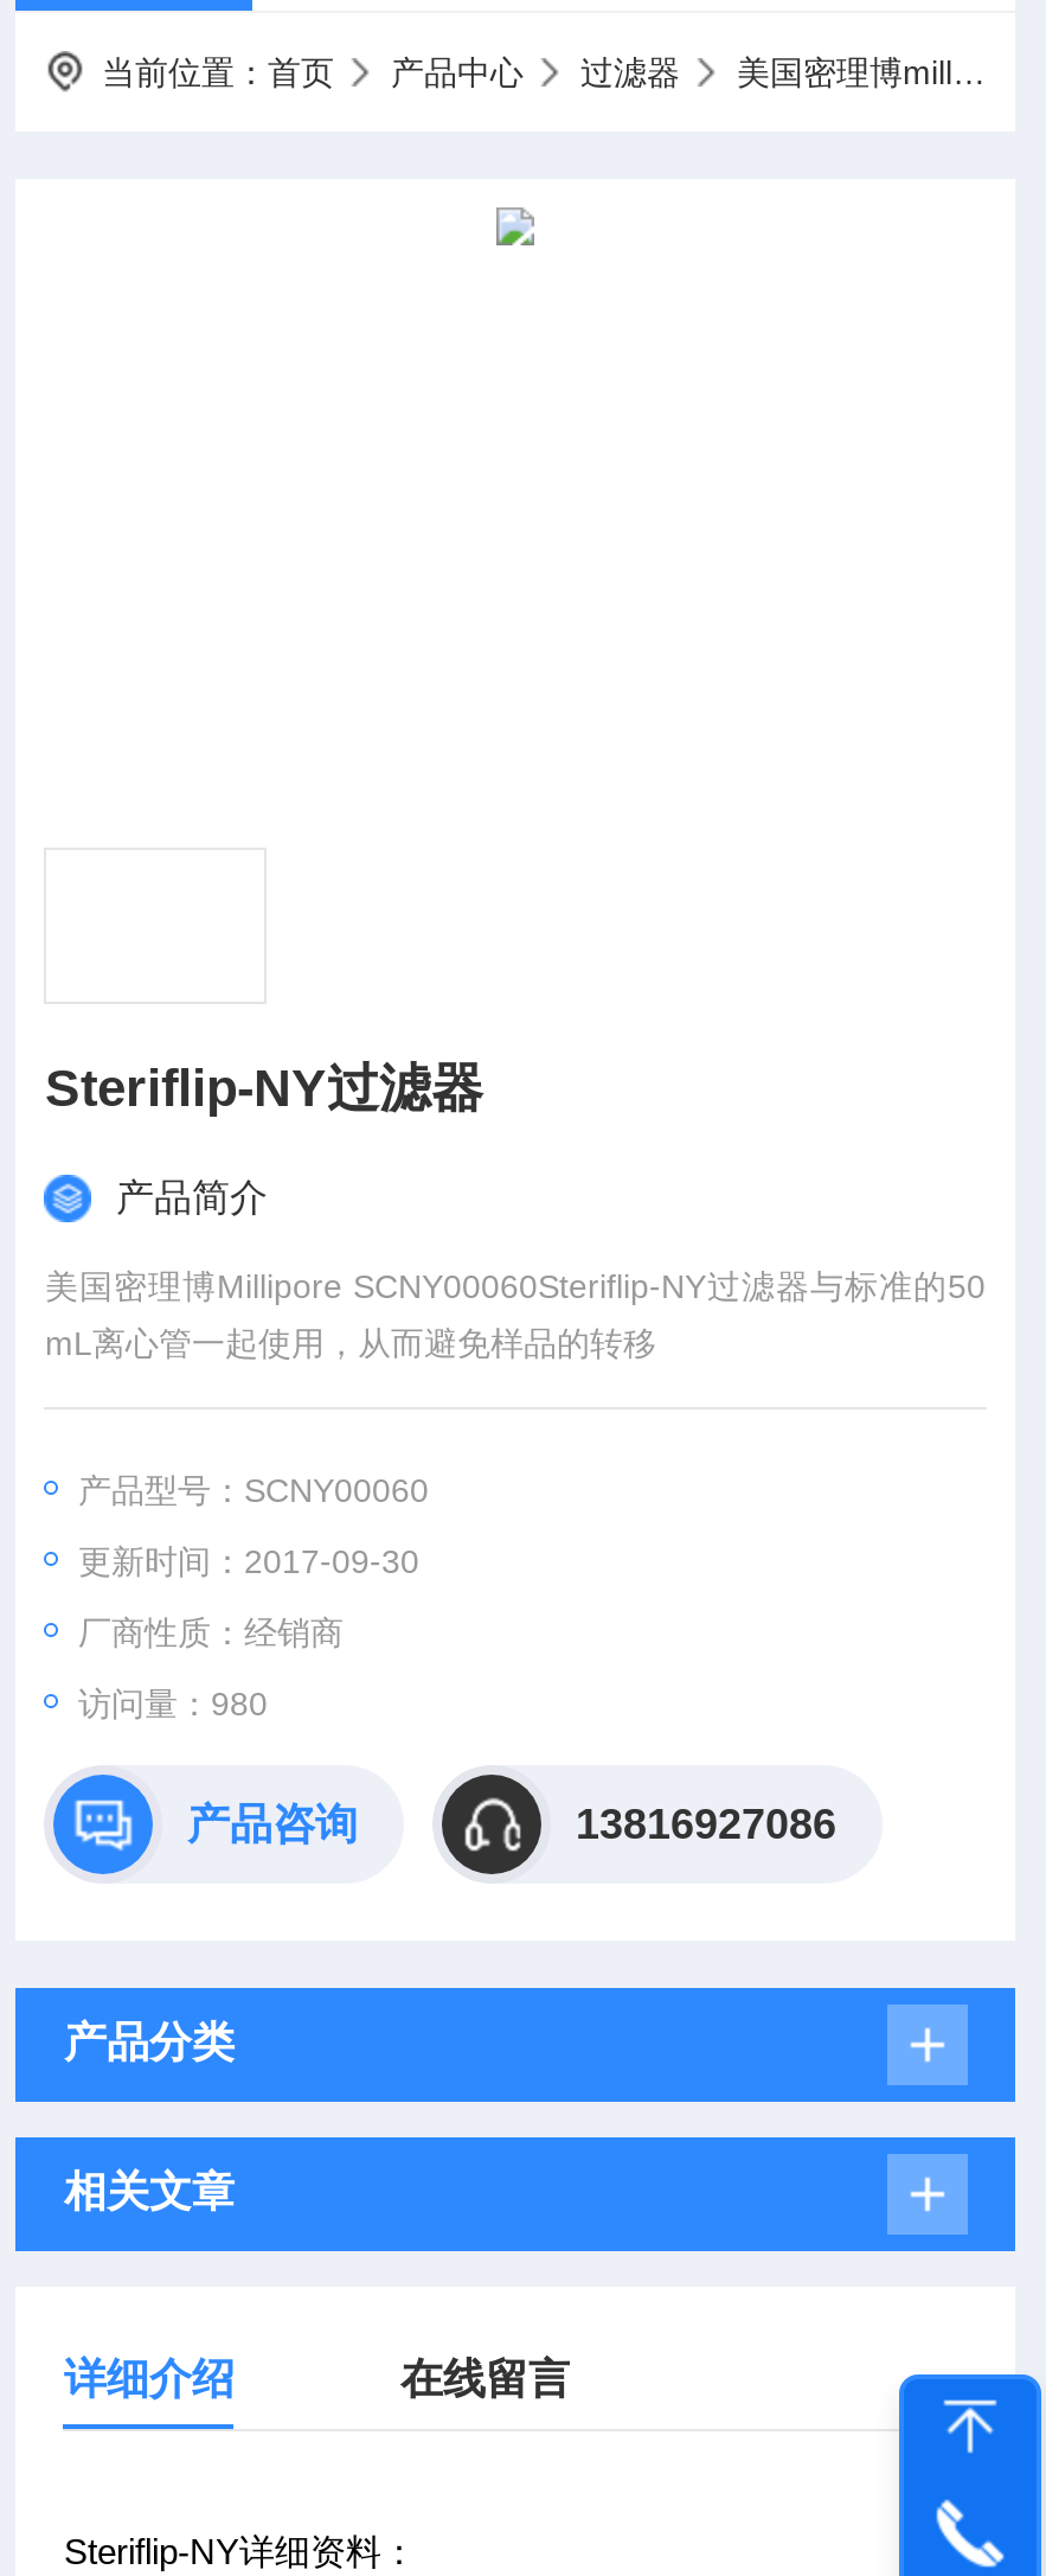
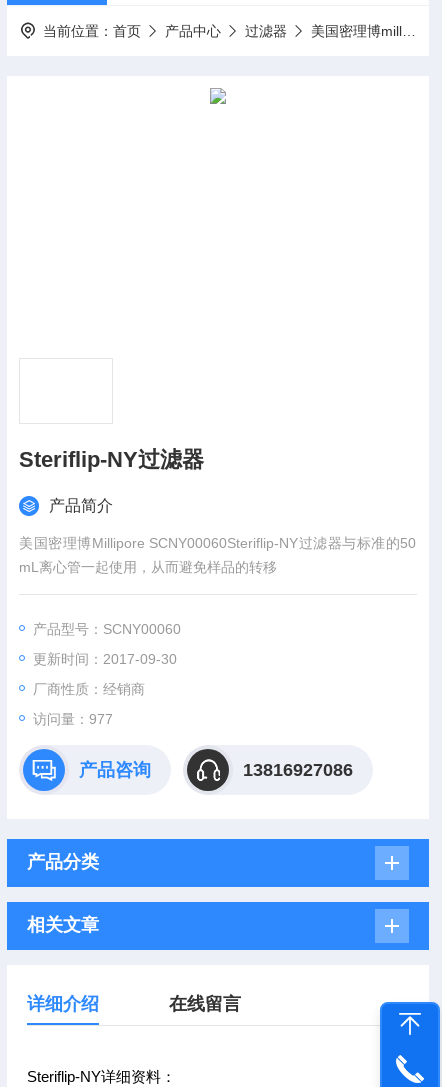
[78,1685,267,1722] 访问量：980 -> [33,711,113,727] 访问量：977

